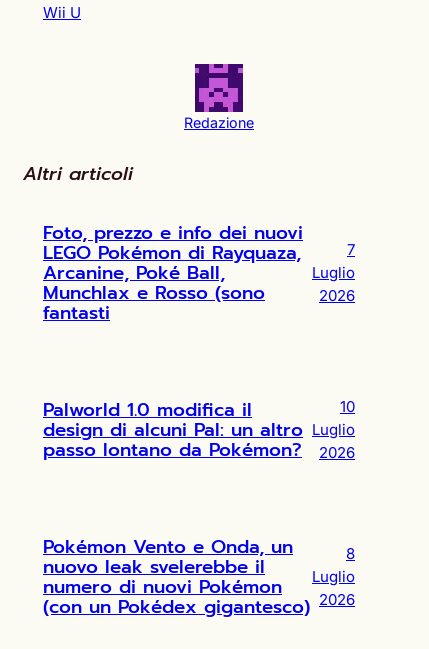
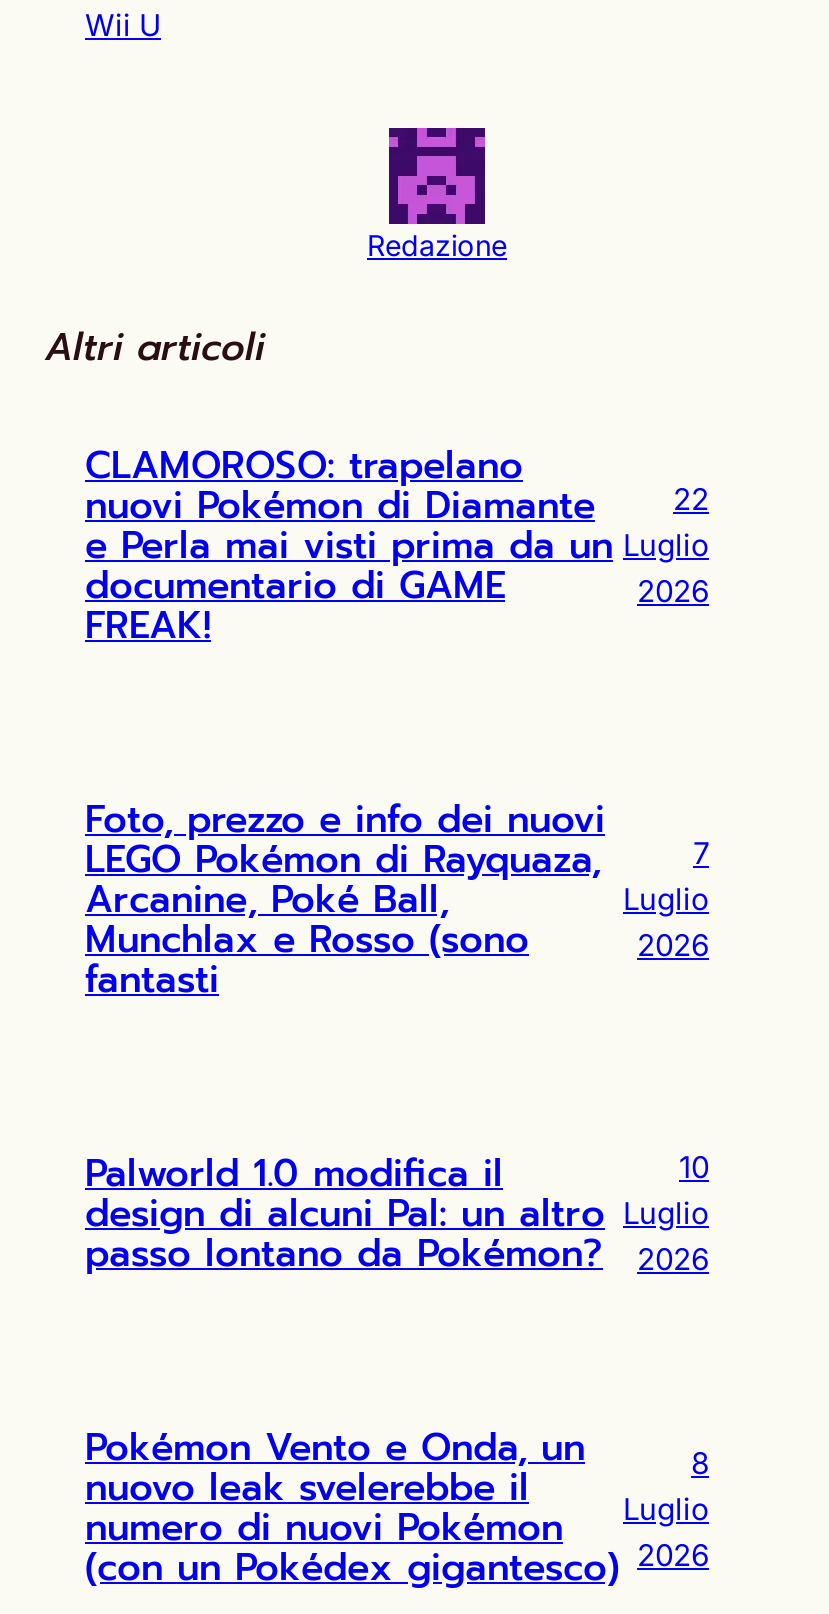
none -> [85,437,613,653] CLAMOROSO: trapelano | nuovi Pokémon di Diamante | e Perla mai visti prima da un | documentario di GAME | FREAK!
none -> [623,480,709,610] 22 | Luglio | 2026

